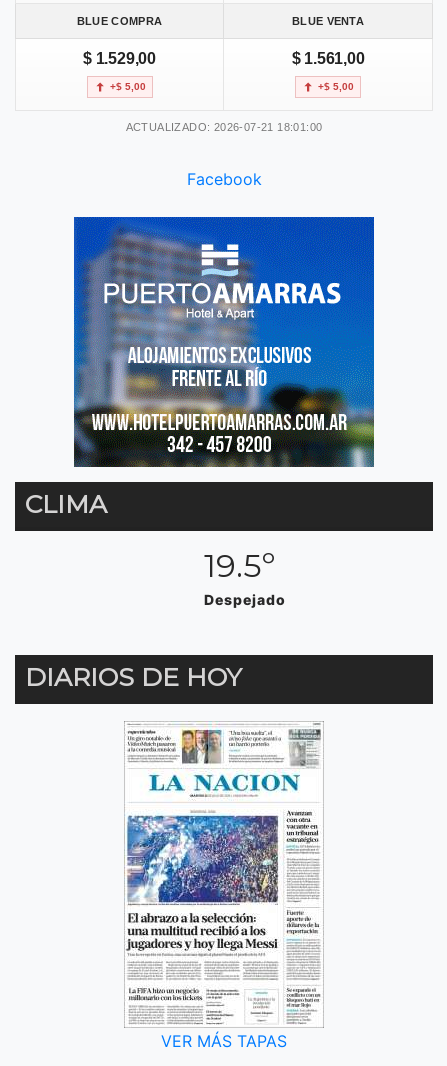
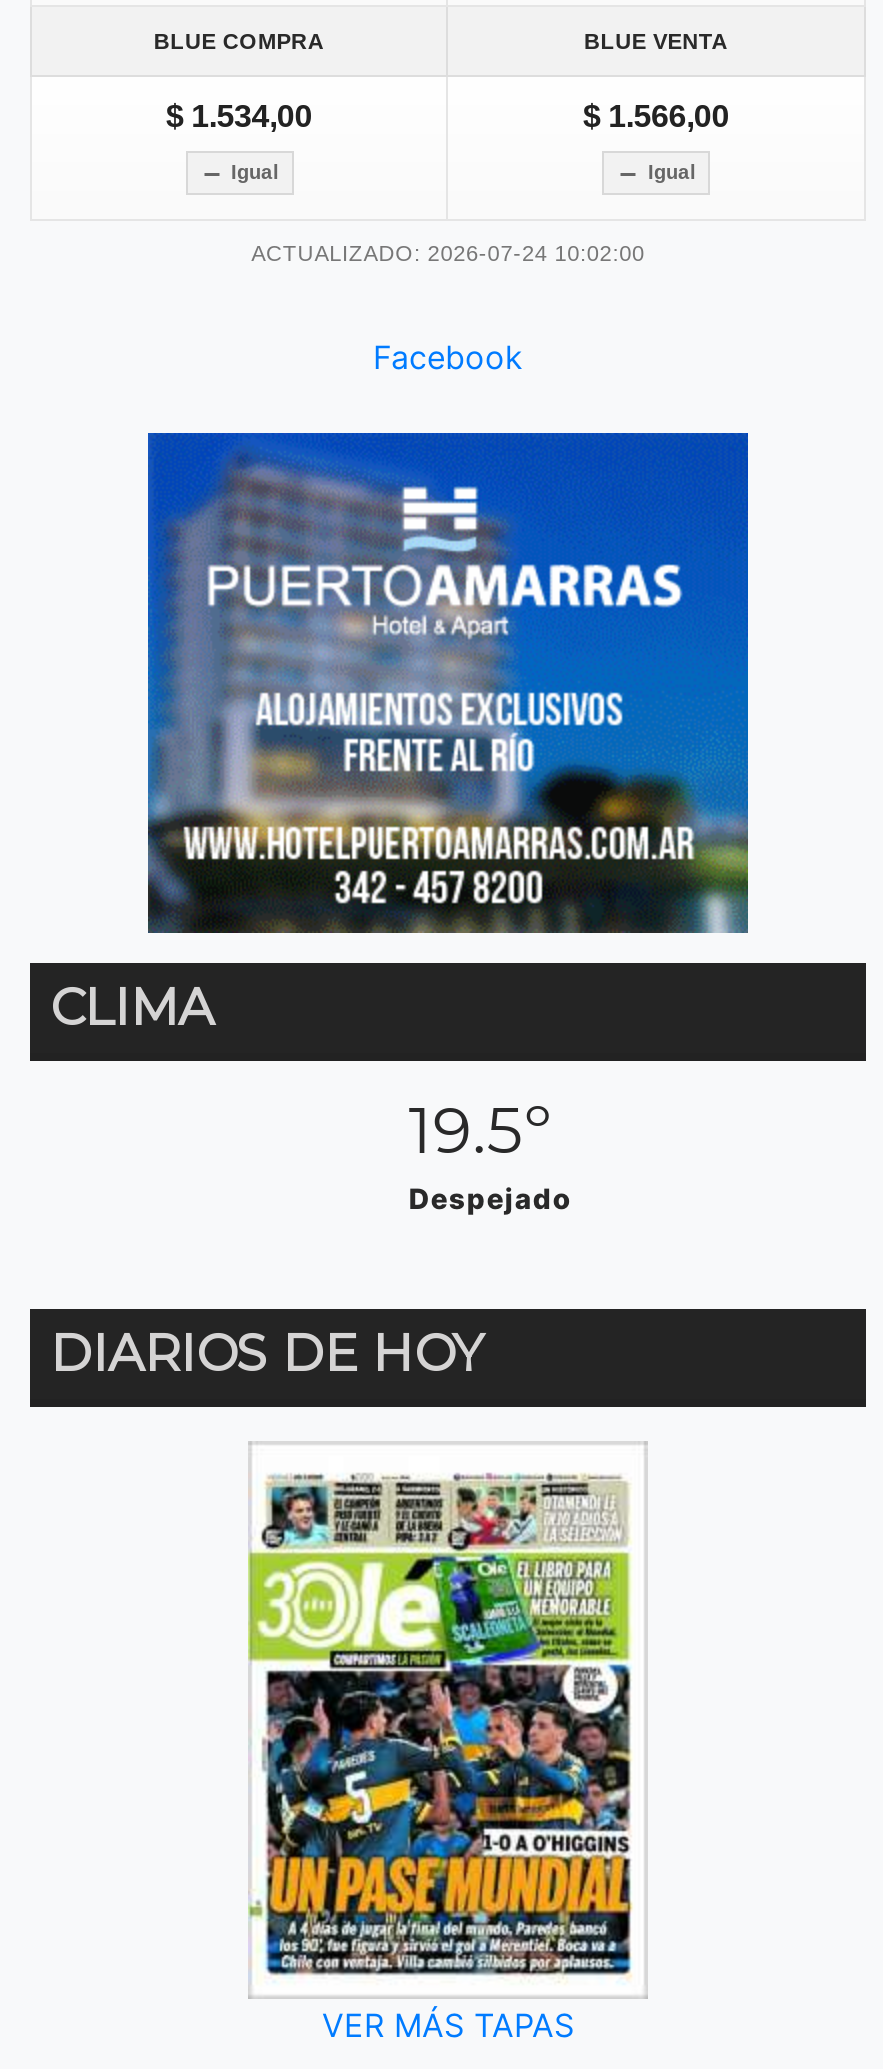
[83,50,156,67] $ 1.529,00 -> [166,99,312,133] $ 1.534,00
[291,50,364,67] $ 1.561,00 -> [583,99,729,133] $ 1.566,00
[109,81,145,92] +$ 5,00 -> [231,161,279,183] Igual
[318,81,354,92] +$ 5,00 -> [648,161,696,183] Igual
[126,121,322,133] ACTUALIZADO: 2026-07-21 18:01:00 -> [251,241,645,265] ACTUALIZADO: 2026-07-24 10:02:00
[125,723,321,1025] [image] -> [248,1455,638,1991] [image]

